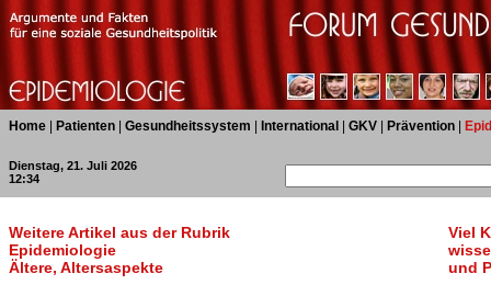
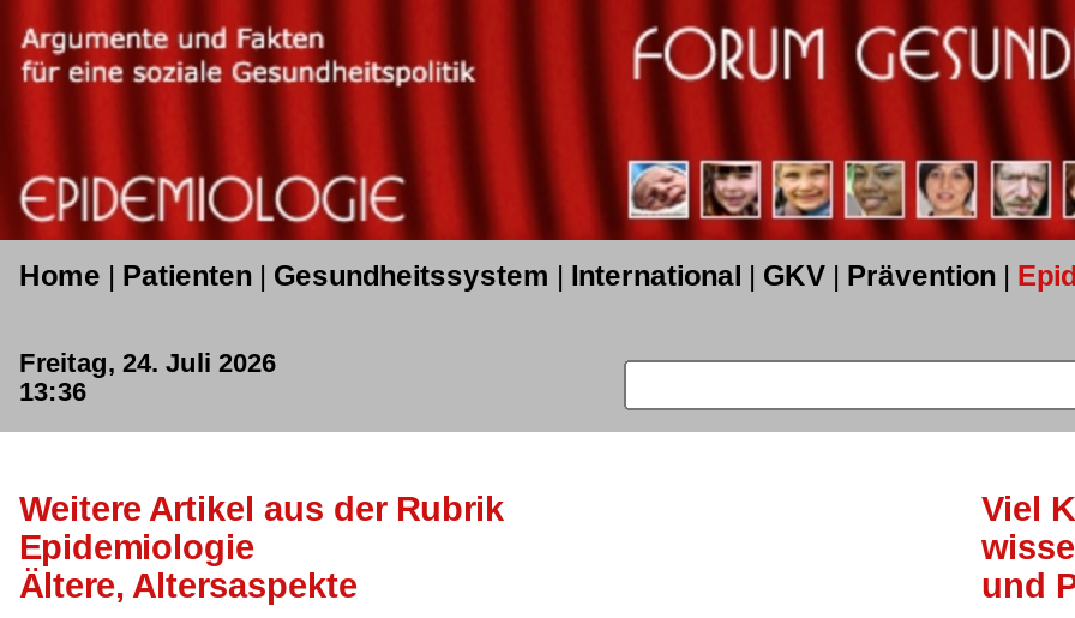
[9,159,137,172] Dienstag, 21. Juli 2026 -> [19,348,276,377] Freitag, 24. Juli 2026
[9,172,39,185] 12:34 -> [19,377,86,406] 13:36

